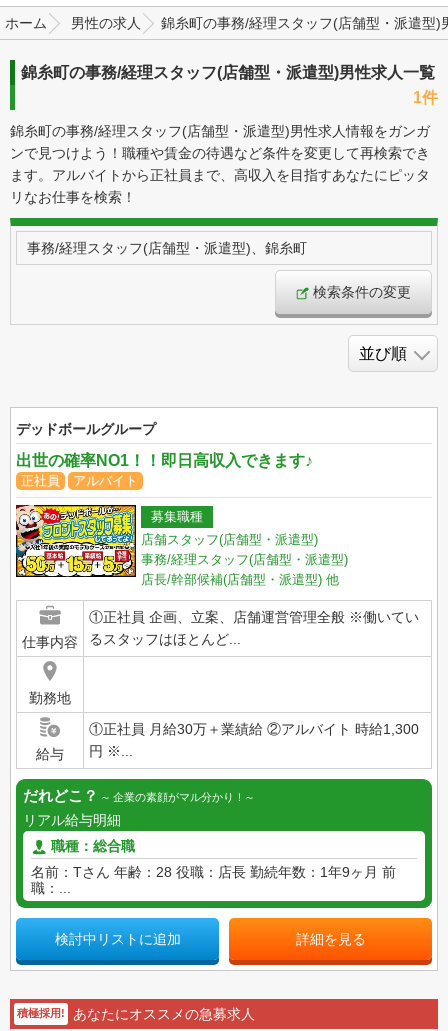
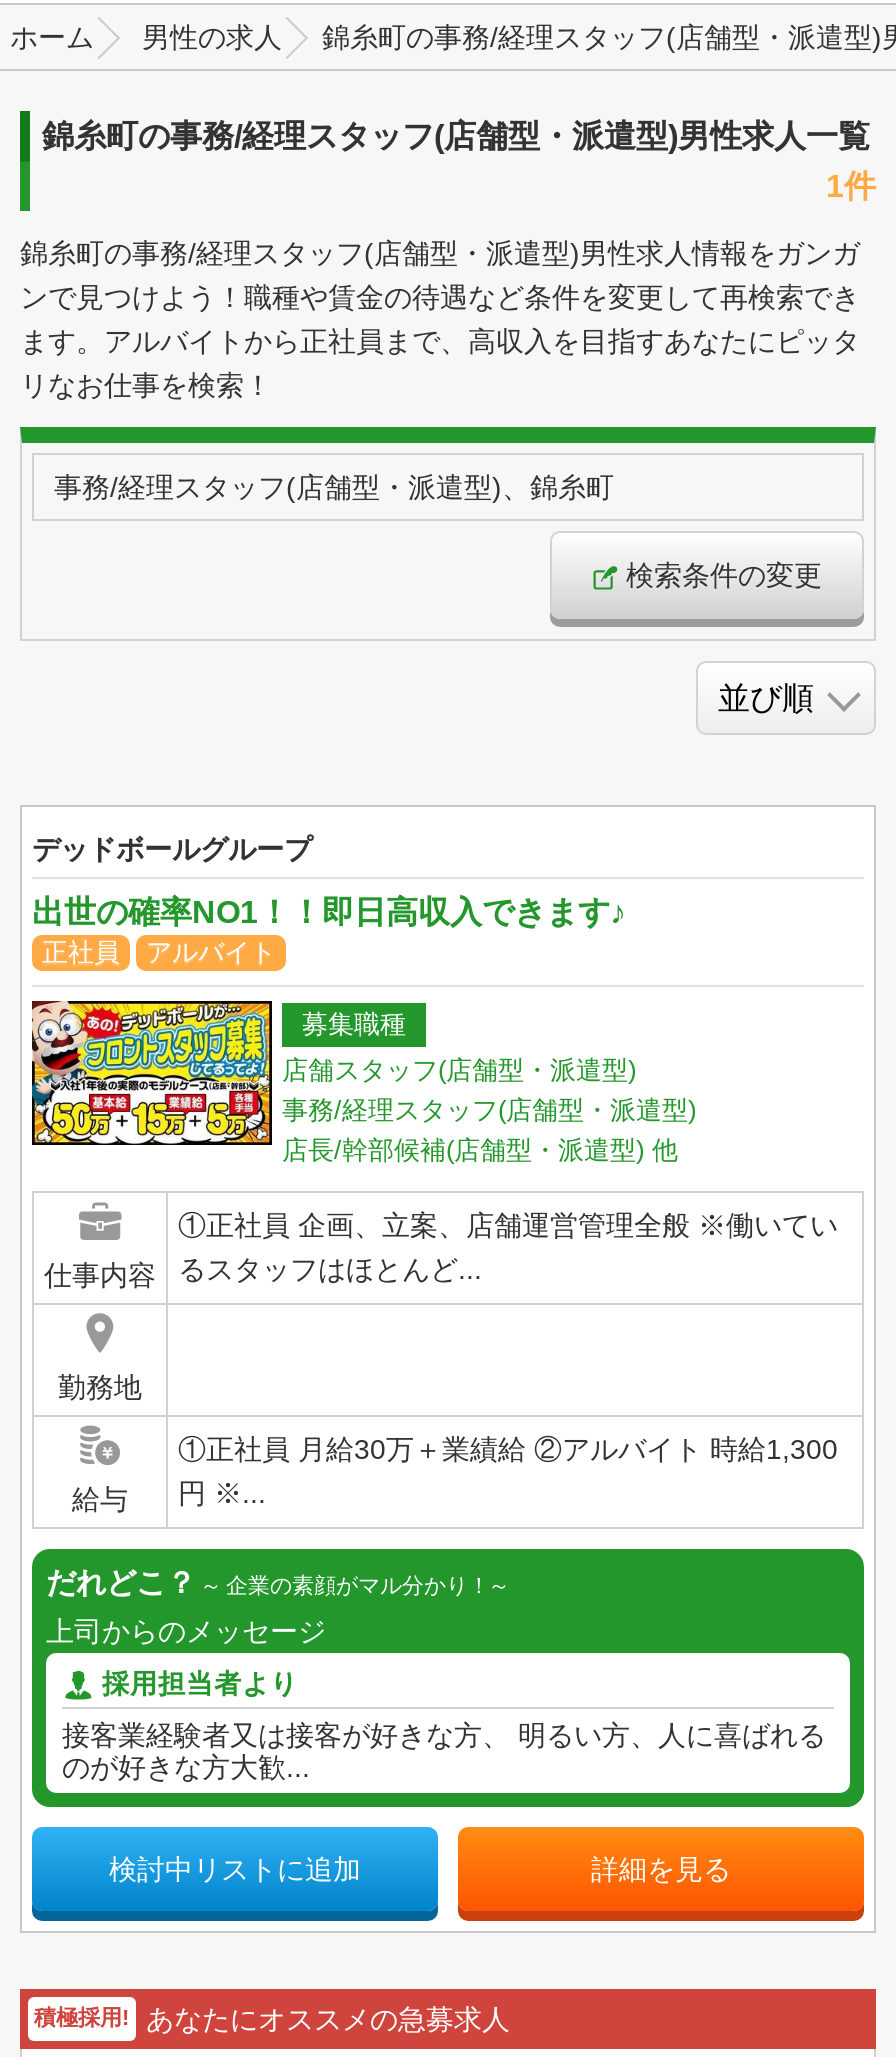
[23,812,121,828] リアル給与明細 -> [46,1615,326,1647] 上司からのメッセージ
[47,839,135,854] 職種：総合職 -> [94,1669,298,1699] 採用担当者より
[31,864,396,896] 名前：Tさん 年齢：28 役職：店長 勤続年数：1年9ヶ月 前 | 職：... -> [62,1720,826,1784] 接客業経験者又は接客が好きな方、 明るい方、人に喜ばれる | のが好きな方大歓...

